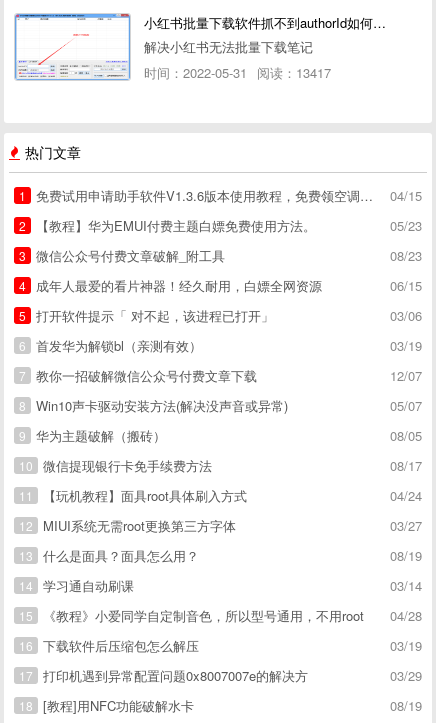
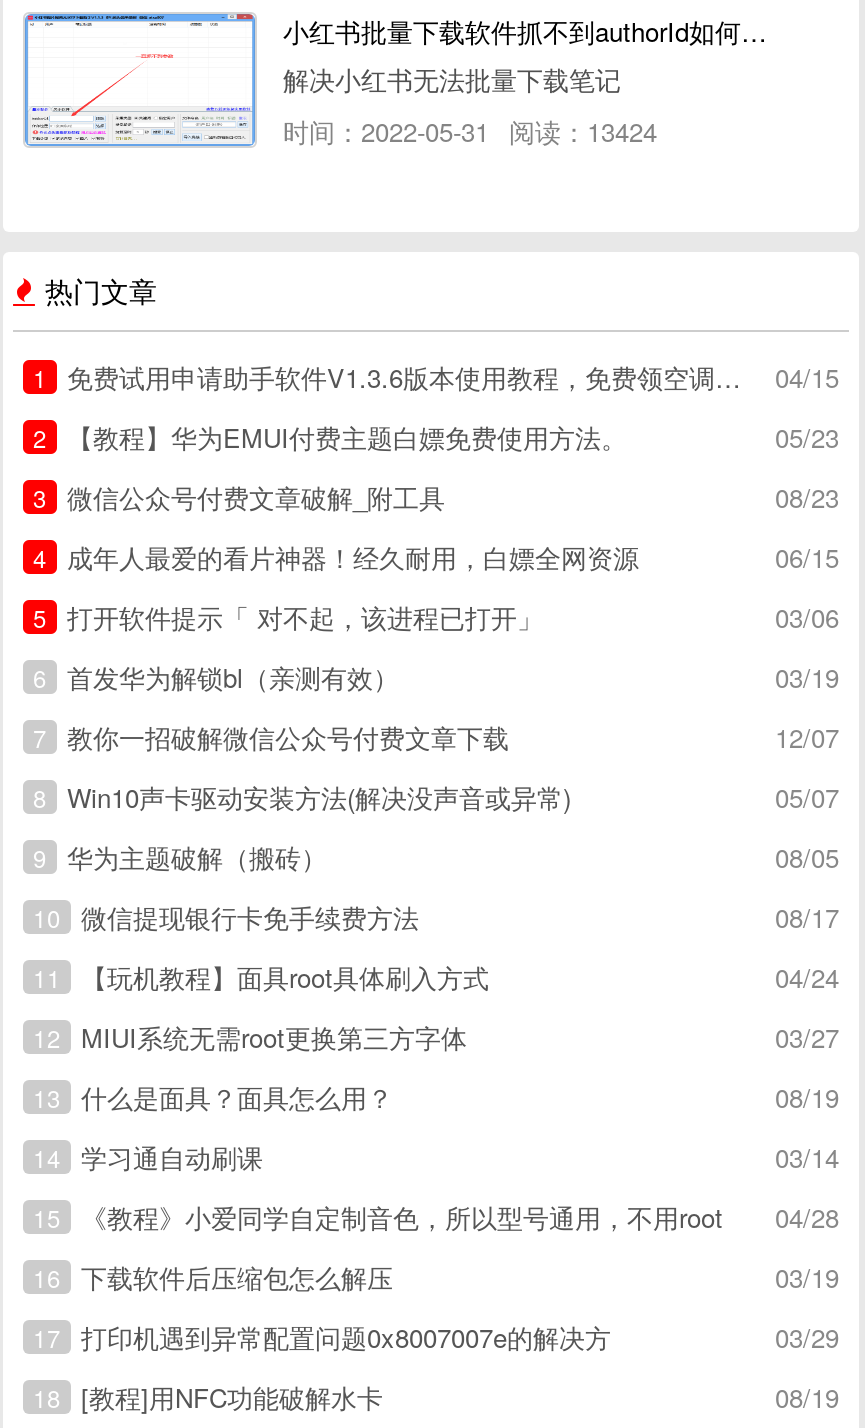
[144,63,331,82] 时间：2022-05-31 阅读：13417 -> [283,112,657,150] 时间：2022-05-31 阅读：13424

